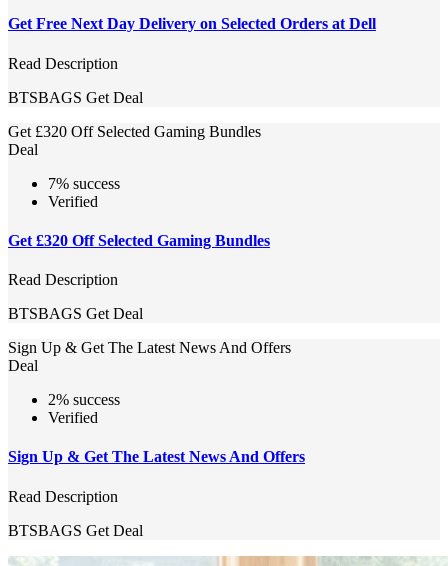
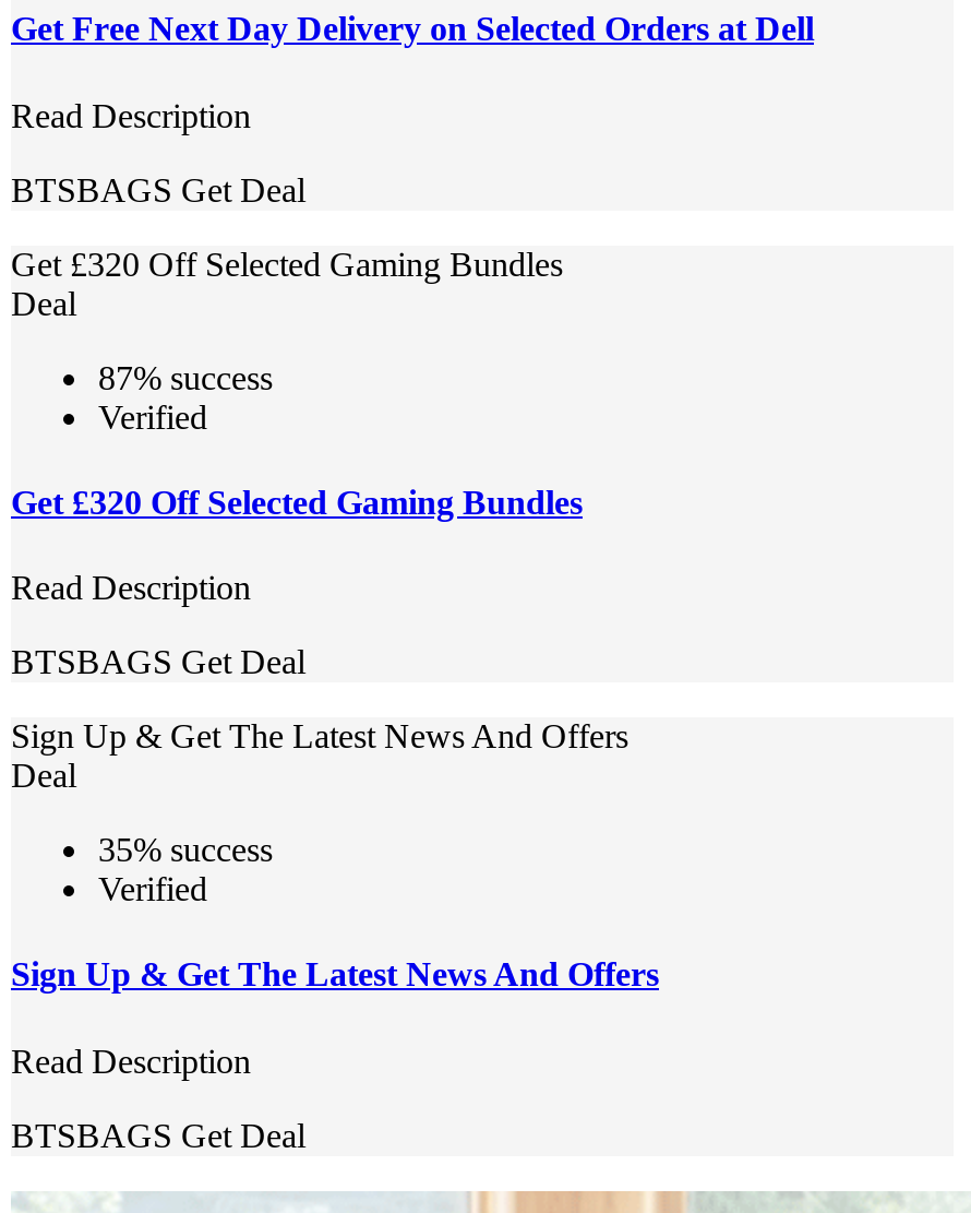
[48,175,120,192] 7% success -> [98,358,273,395] 87% success
[48,391,120,408] 2% success -> [98,831,273,868] 35% success

